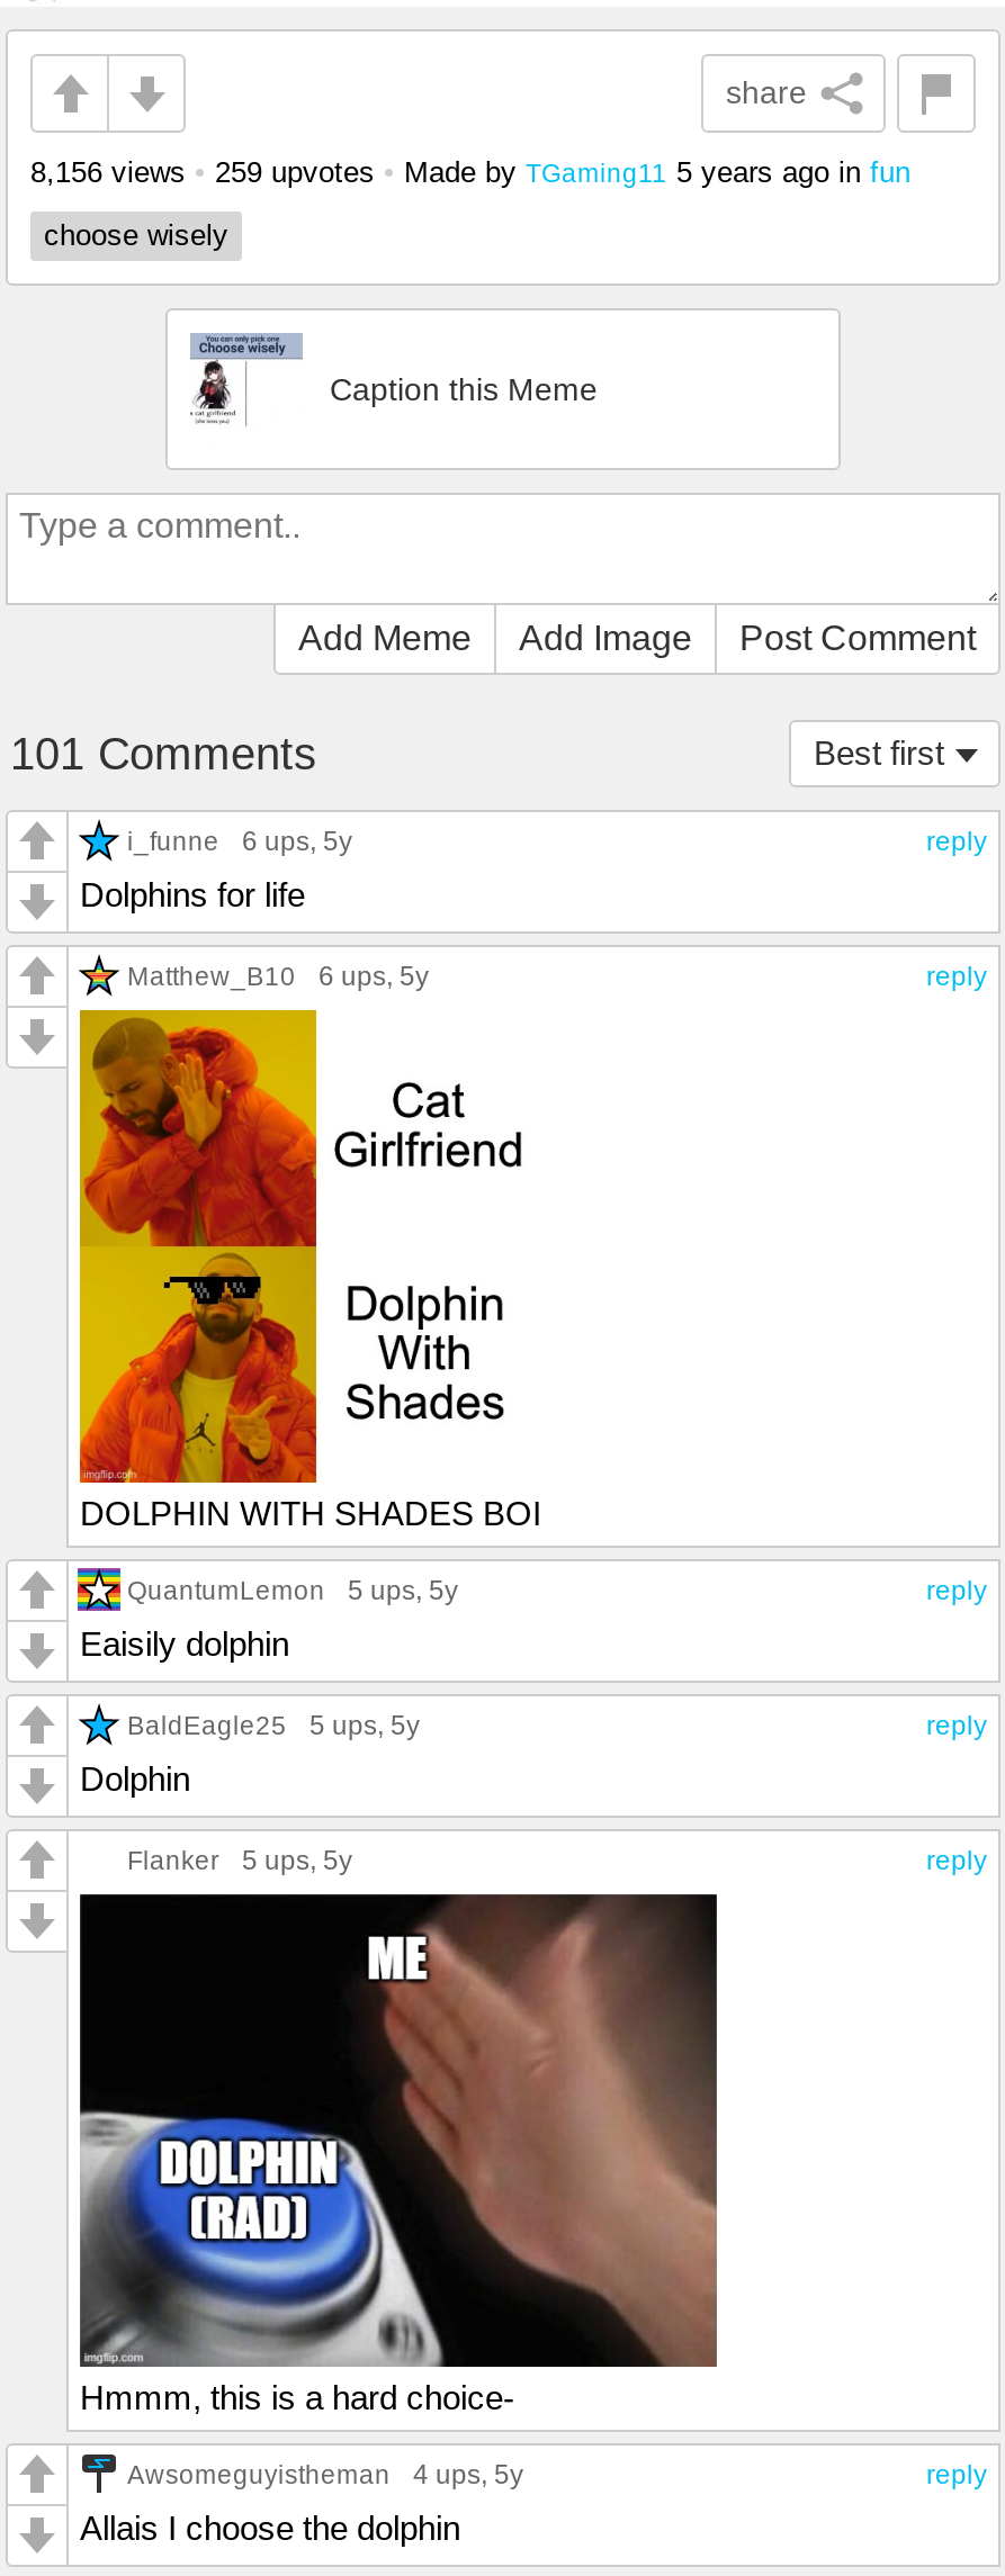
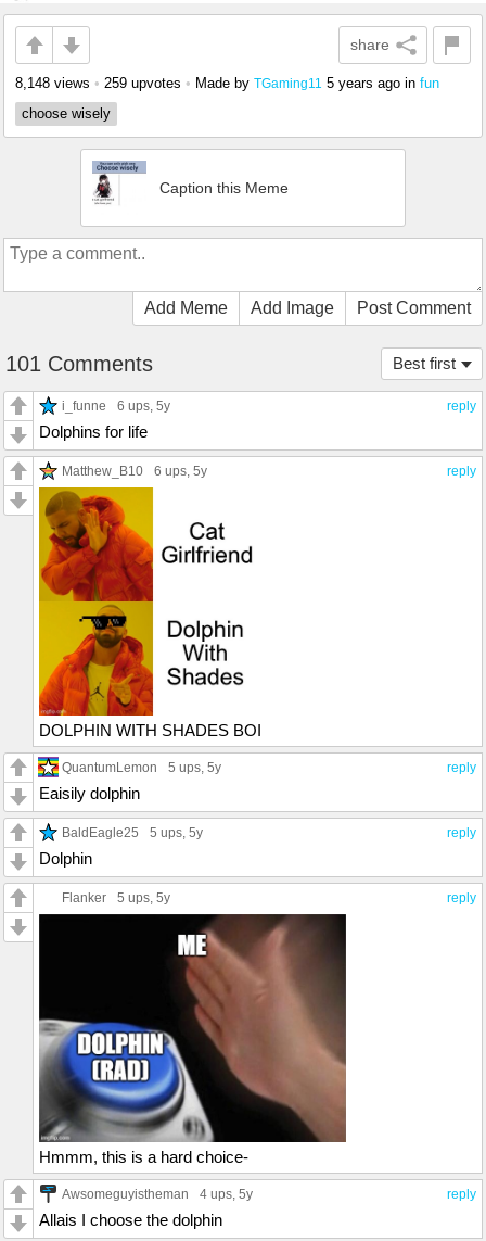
[30,156,910,190] 8,156 views • 259 upvotes • Made by TGaming11 5 years ago in fun -> [15,75,439,92] 8,148 views • 259 upvotes • Made by TGaming11 5 years ago in fun

